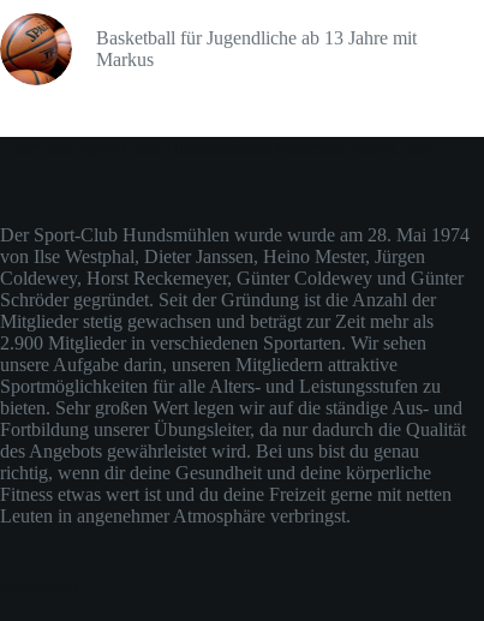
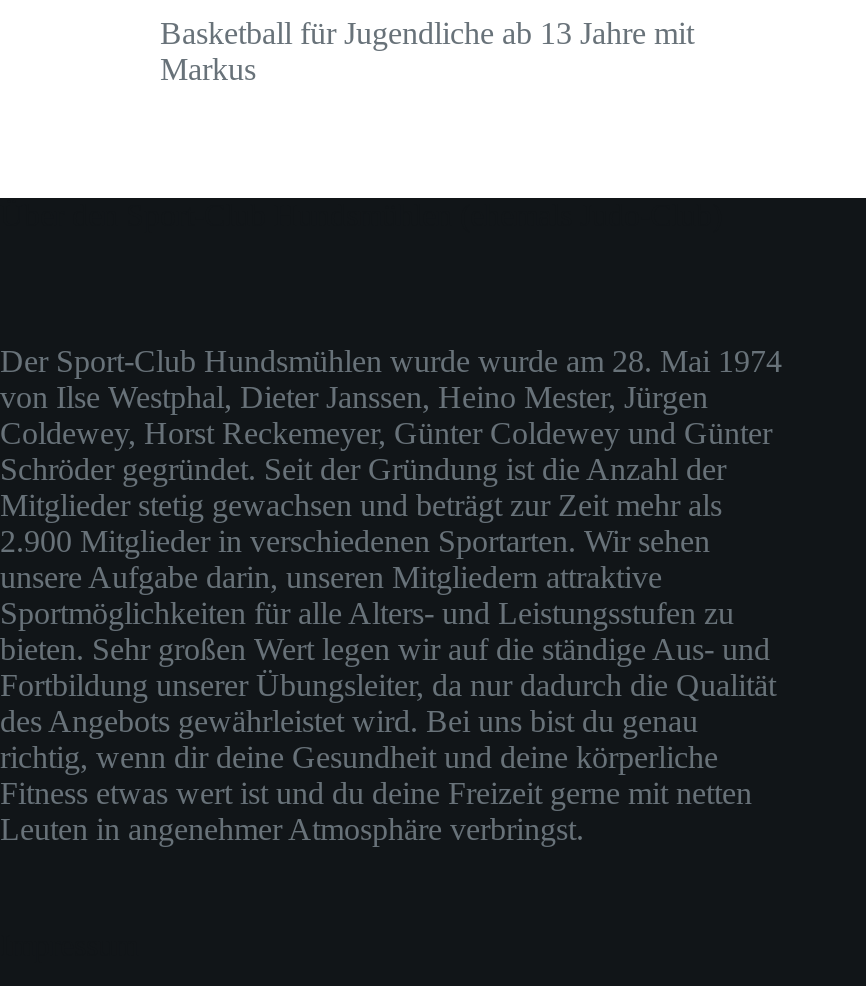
[4,12,73,86] [image] -> none

